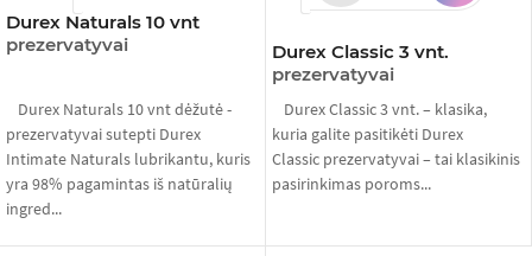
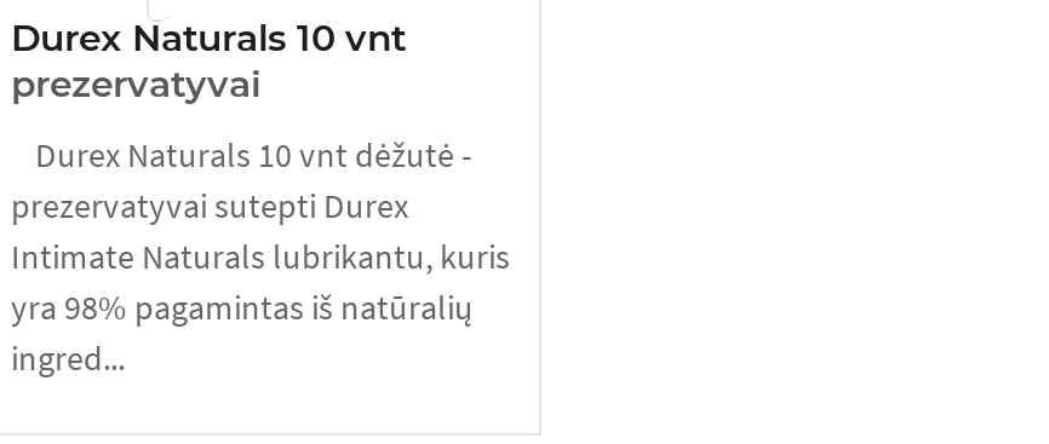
[272,40,449,85] Durex Classic 3 vnt. | prezervatyvai -> none
[272,98,520,194] Durex Classic 3 vnt. – klasika, | kuria galite pasitikėti Durex | Classic prezervatyvai – tai klasikinis | pasirinkimas poroms... -> none

